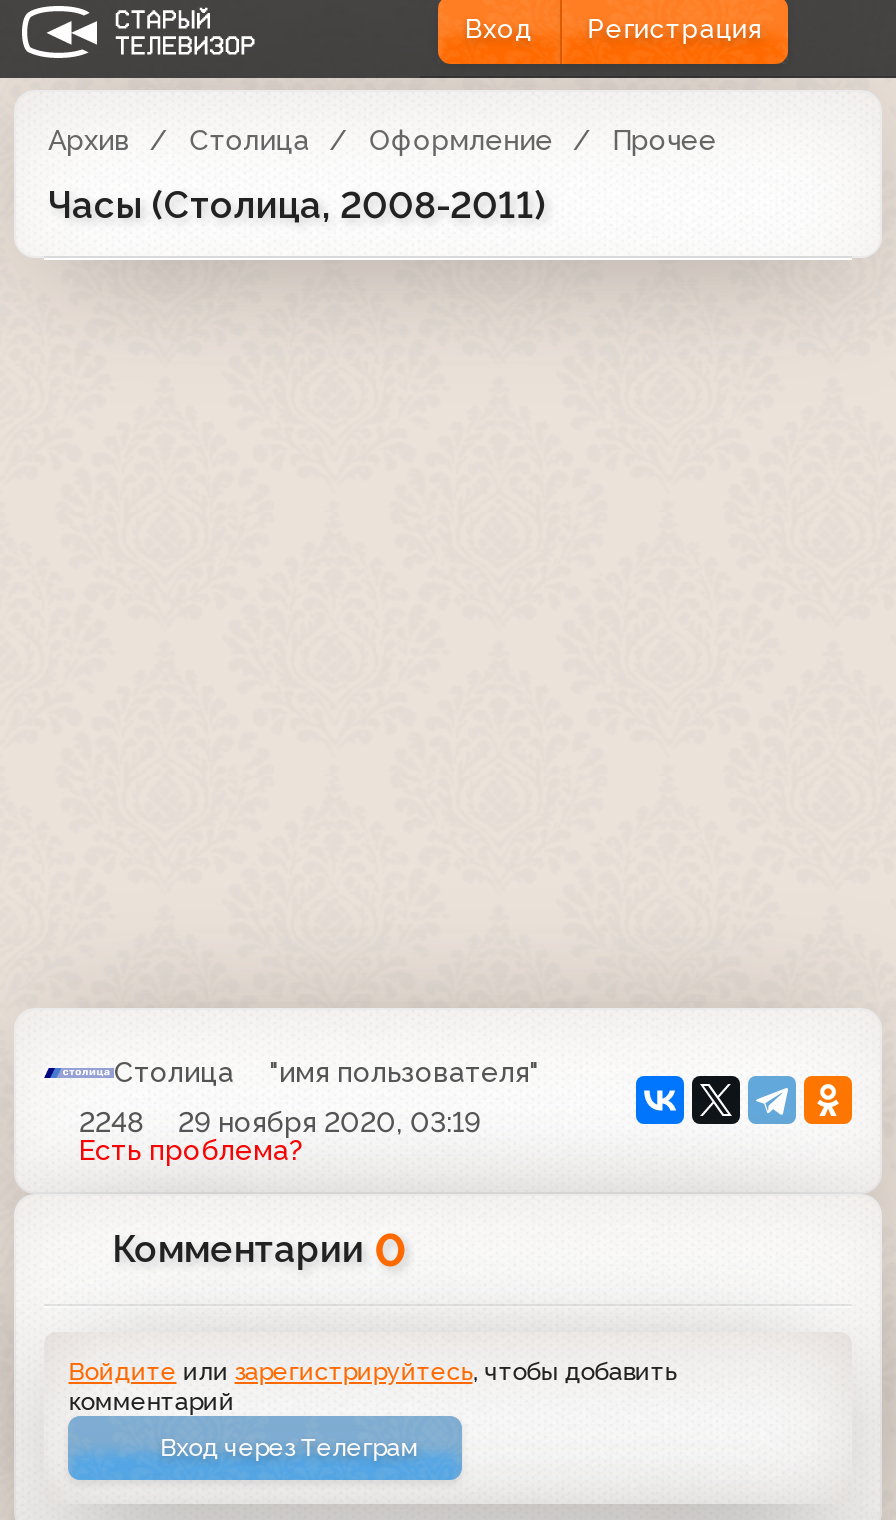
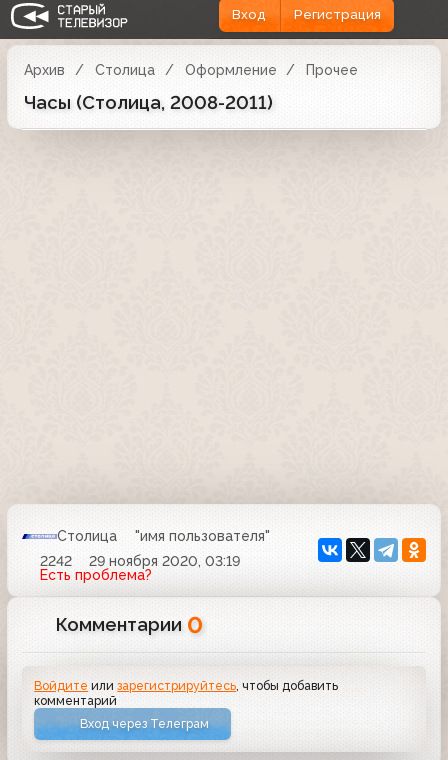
[79,1105,480,1137] 2248 29 ноября 2020, 03:19 -> [39,553,240,569] 2242 29 ноября 2020, 03:19

